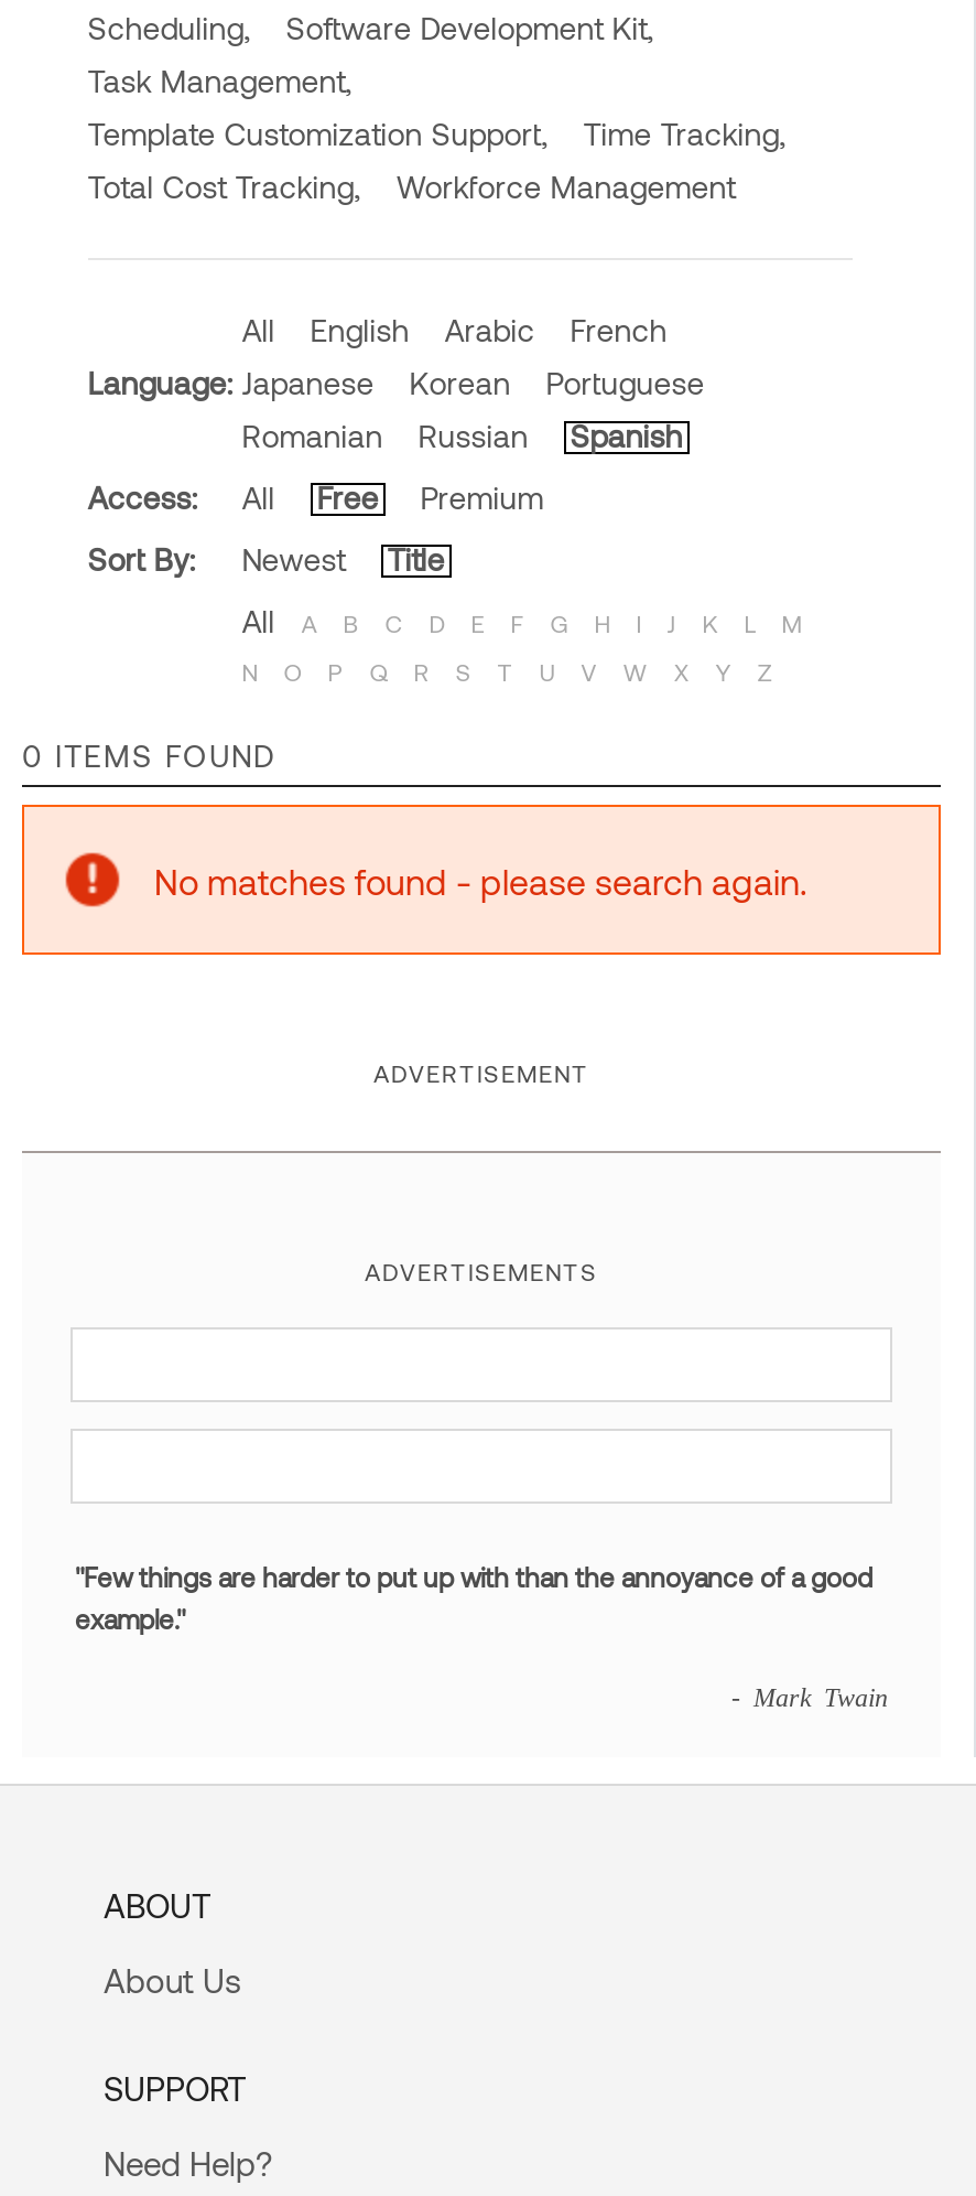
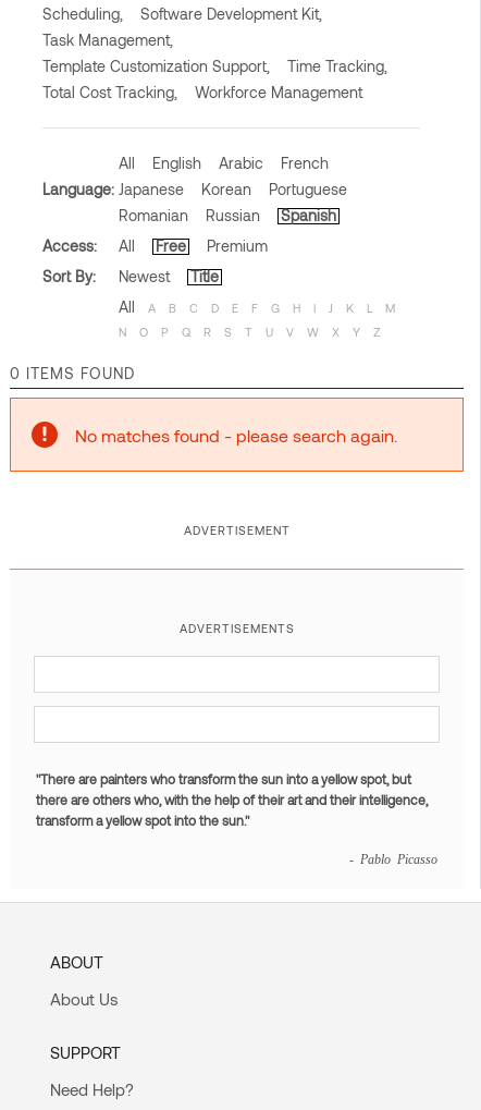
[75,1562,872,1635] "Few things are harder to put up with than the annoyance of a good | example." -> [36,772,428,828] "There are painters who transform the sun into a yellow spot, but | there are others who, with the help of their art and their intelligence, | transform a yellow spot into the sun."
[731,1683,888,1710] - Mark Twain -> [349,852,437,865] - Pablo Picasso

